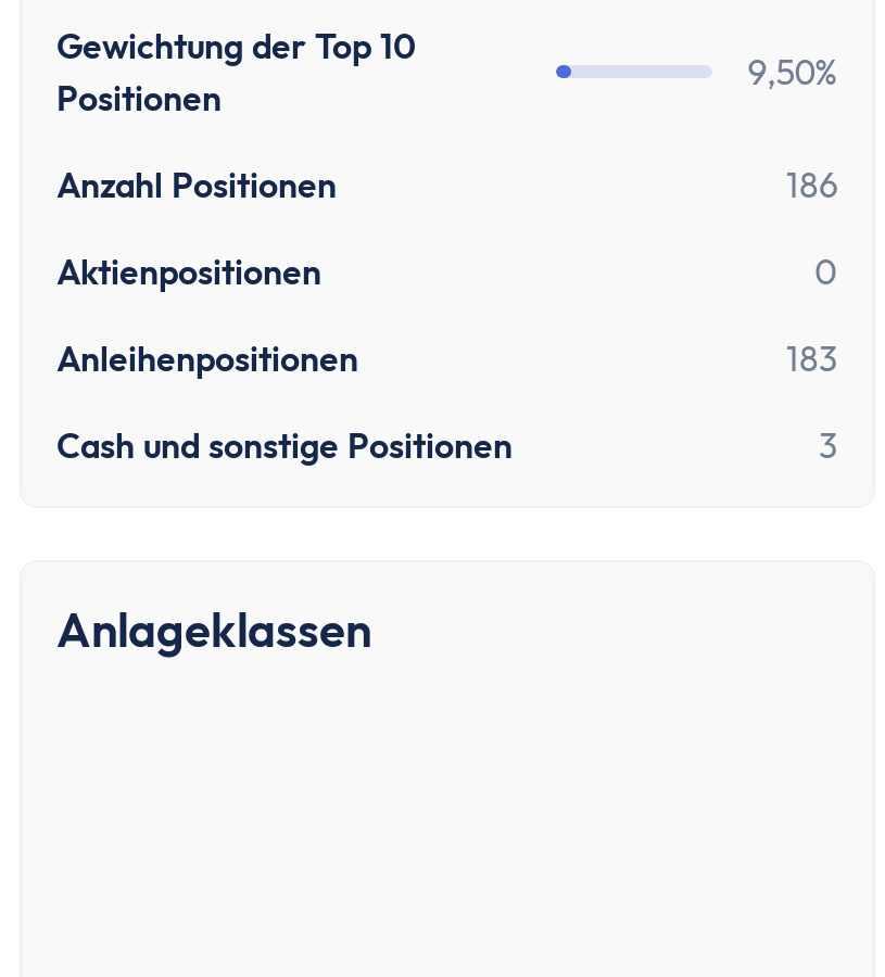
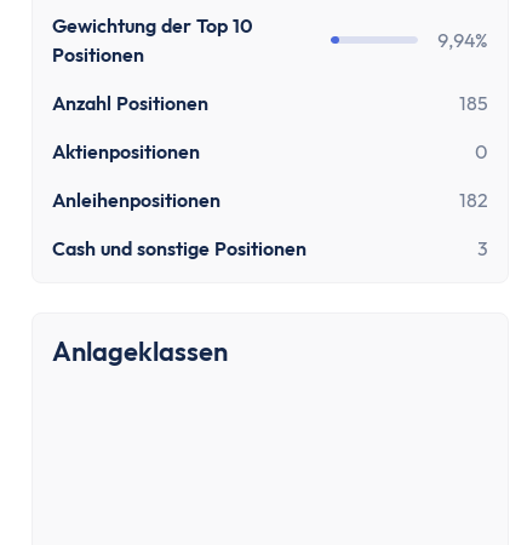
[747,50,838,93] 9,50% -> [437,28,488,52] 9,94%
[786,163,838,206] 186 -> [459,91,488,115] 185
[786,337,838,380] 183 -> [459,188,488,212] 182

